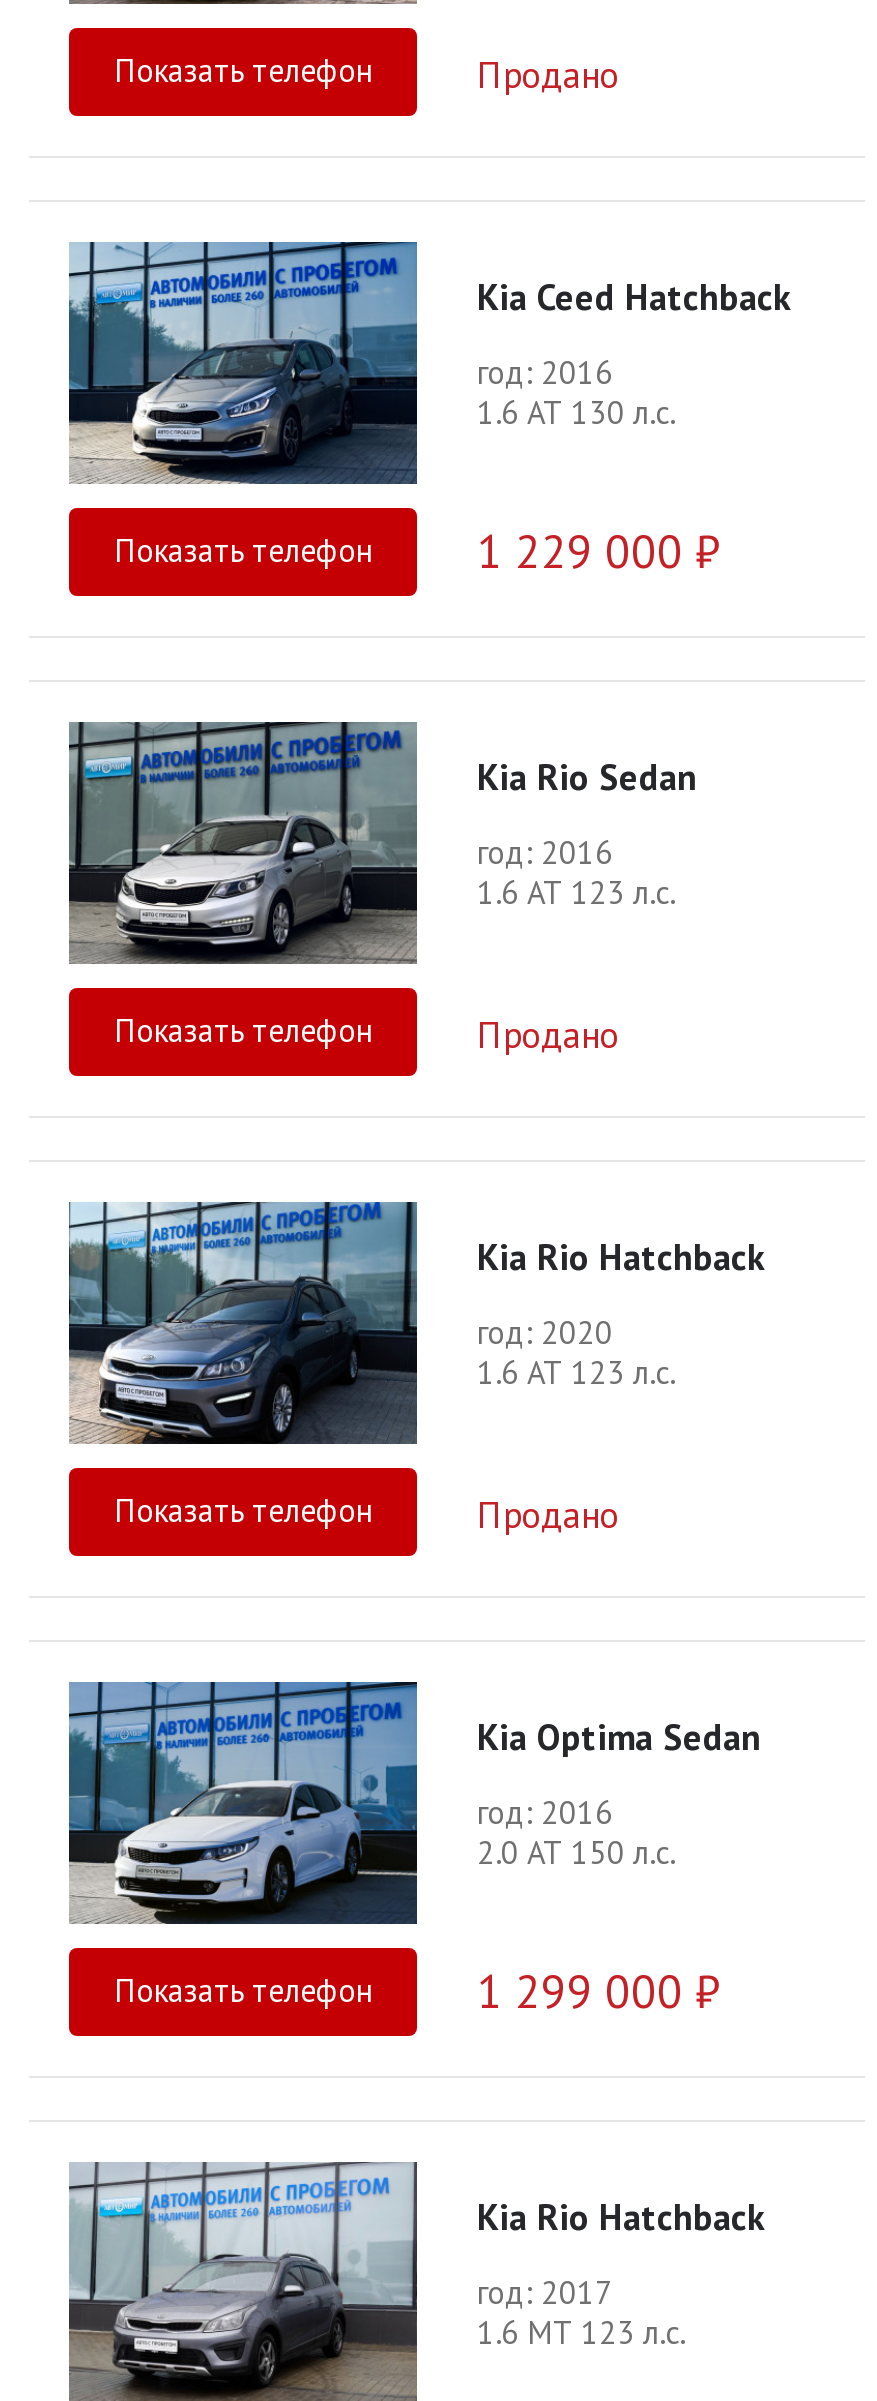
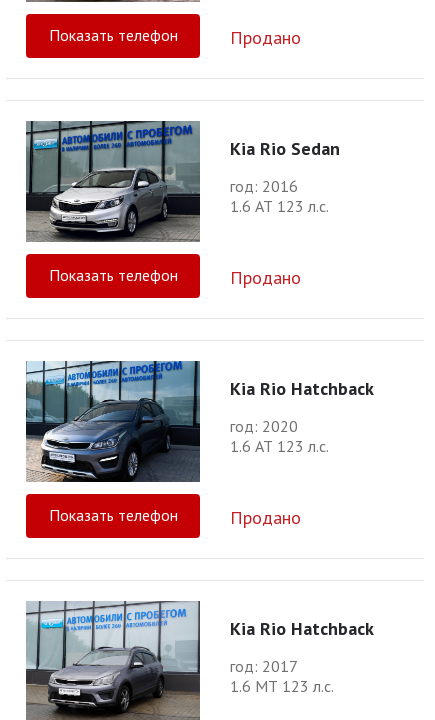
[69,240,791,580] [image] | Kia Ceed Hatchback | год: 2016 | 1.6 АТ 130 л.с. | Показать телефон | 1 229 000 ₽ -> none
[69,1680,761,2021] [image] | Kia Optima Sedan | год: 2016 | 2.0 АТ 150 л.с. | Показать телефон | 1 299 000 ₽ -> none

